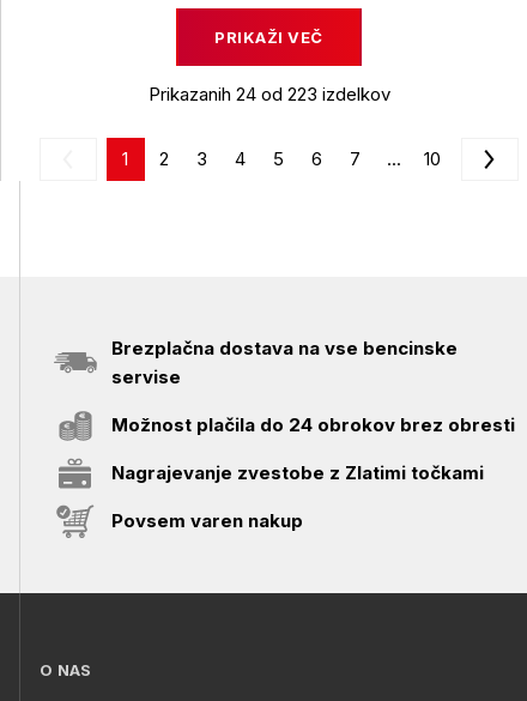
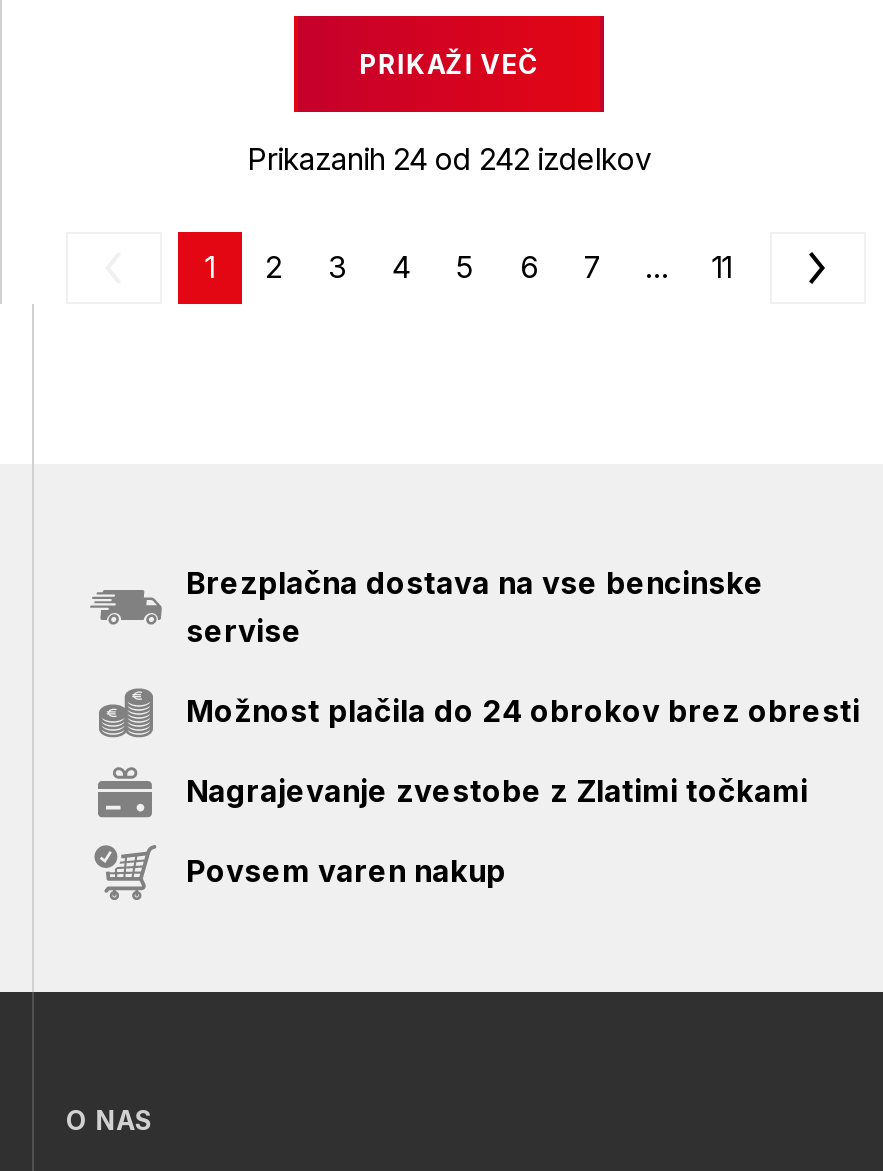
[148,83,390,106] Prikazanih 24 od 223 izdelkov -> [247,140,651,178] Prikazanih 24 od 242 izdelkov
[423,148,440,171] 10 -> [711,248,731,286] 11

